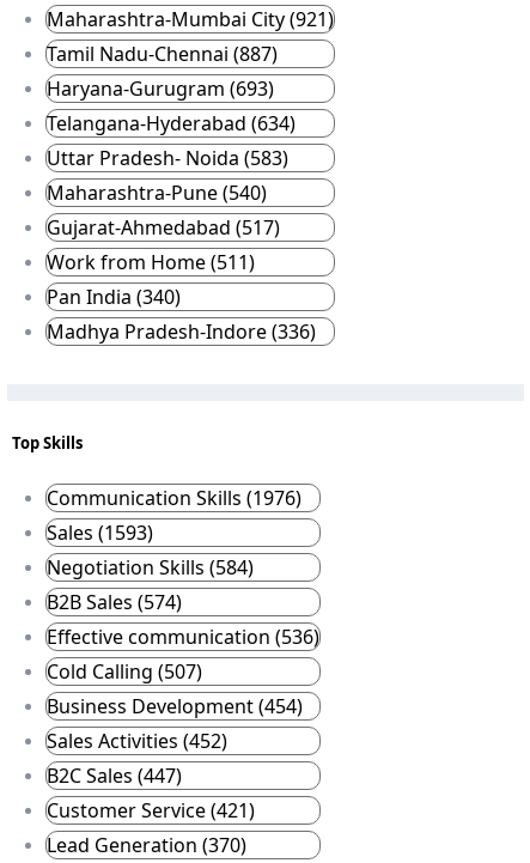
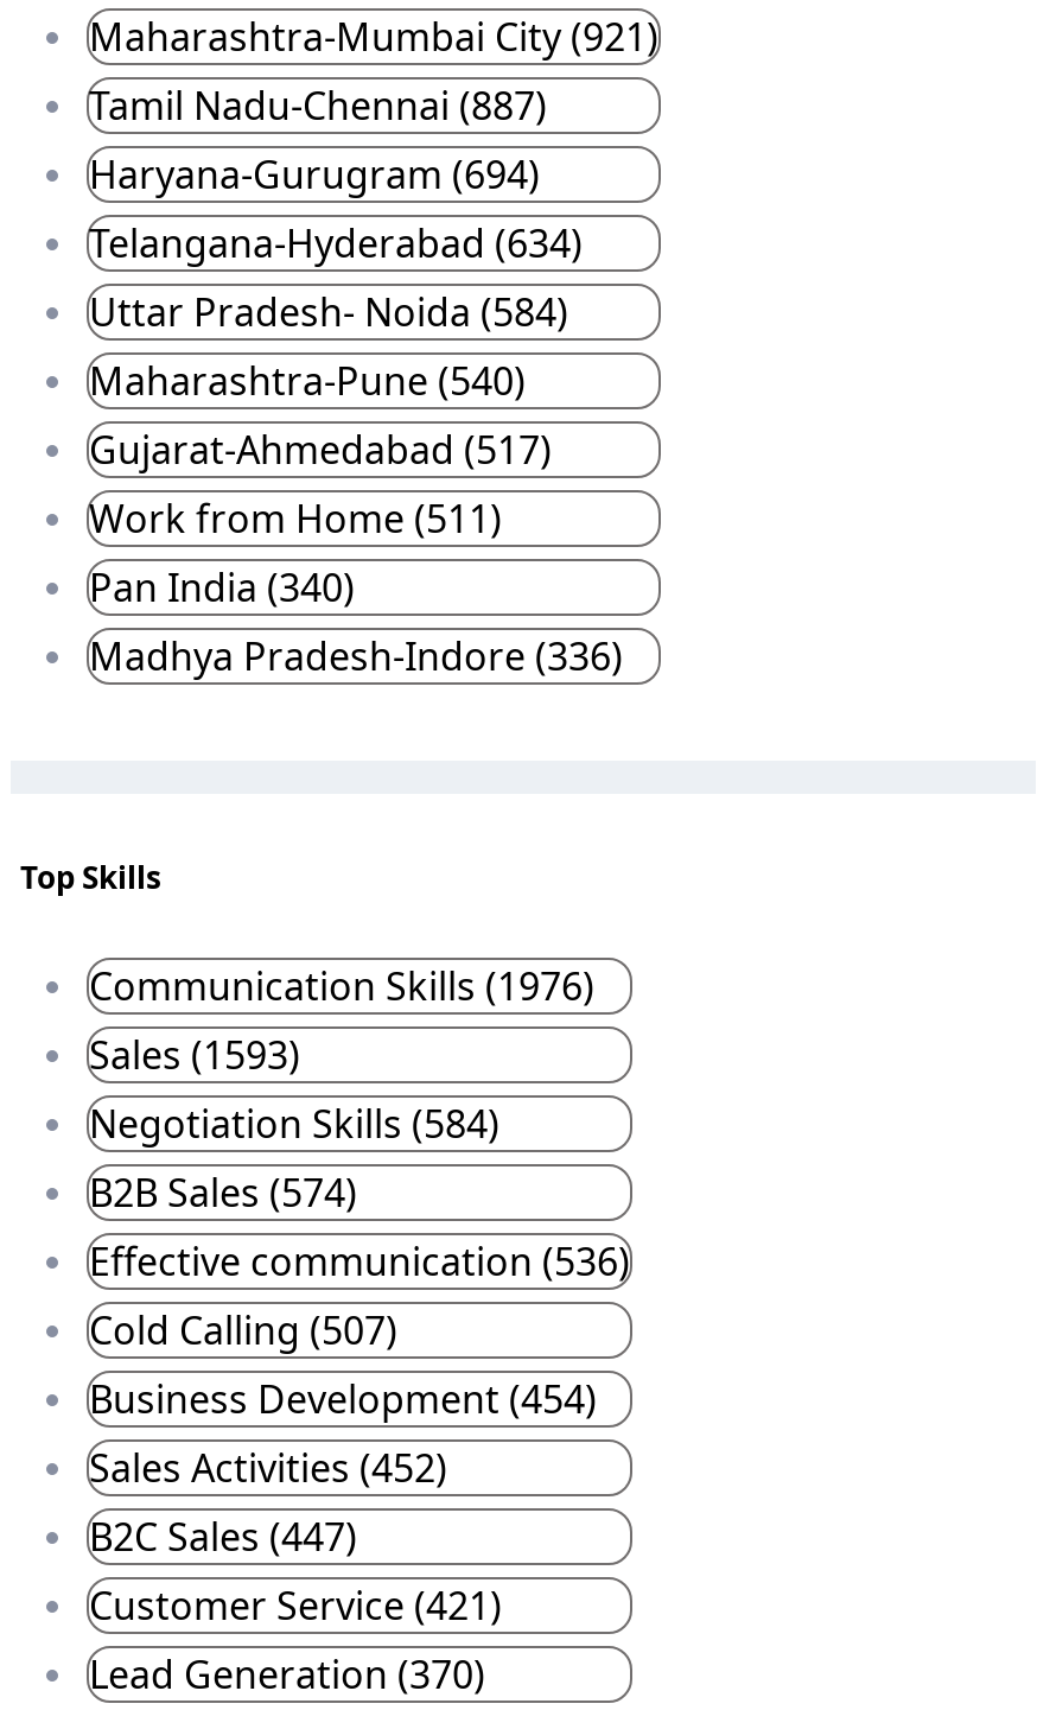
[47,75,274,102] Haryana-Gurugram (693) -> [89,148,540,200] Haryana-Gurugram (694)
[47,145,288,171] Uttar Pradesh- Noida (583) -> [89,286,568,338] Uttar Pradesh- Noida (584)

